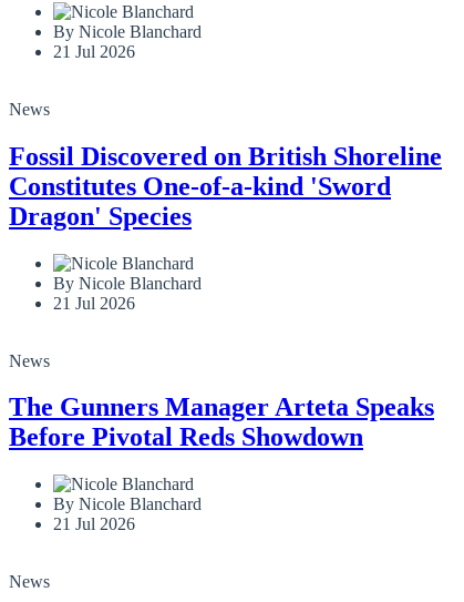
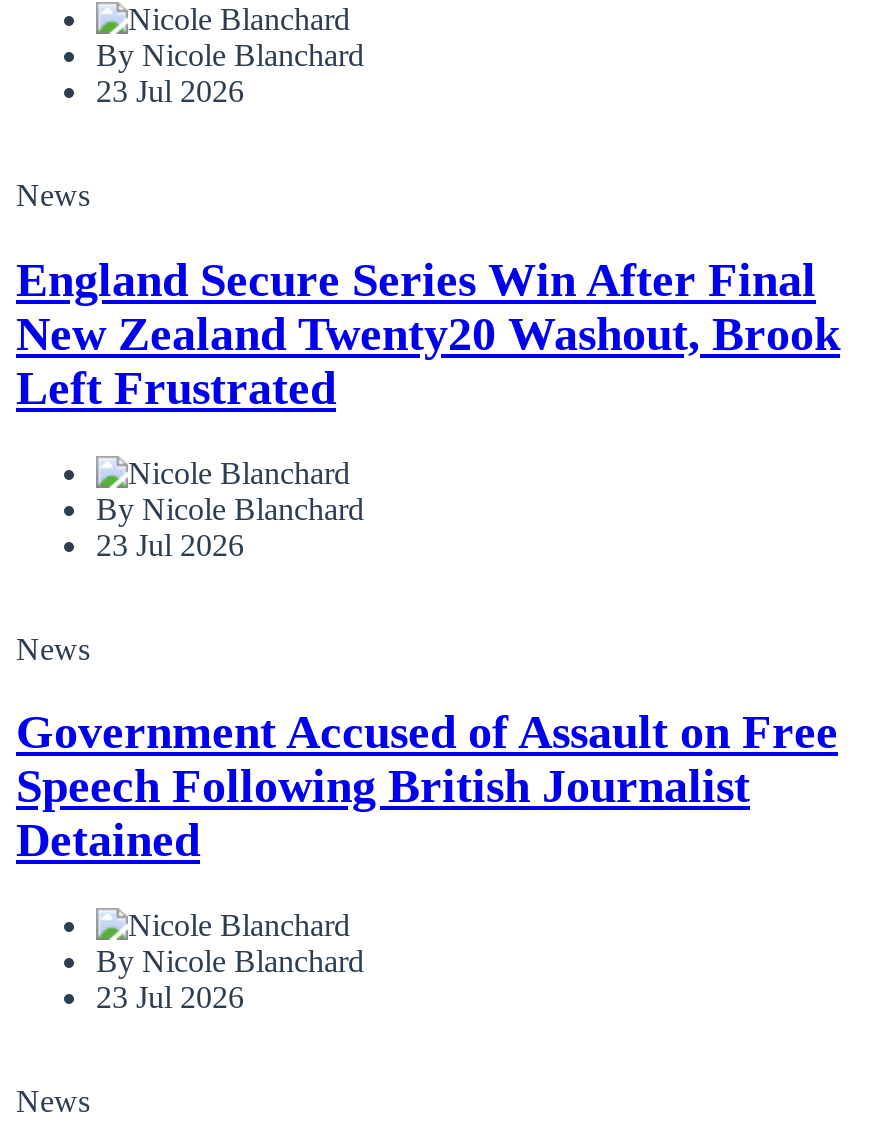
[53,42,135,61] 21 Jul 2026 -> [96,74,244,108] 23 Jul 2026
[9,142,442,230] Fossil Discovered on British Shoreline | Constitutes One-of-a-kind 'Sword | Dragon' Species -> [16,253,840,413] England Secure Series Win After Final | New Zealand Twenty20 Washout, Brook | Left Frustrated
[53,293,135,312] 21 Jul 2026 -> [96,527,244,561] 23 Jul 2026
[9,393,434,452] The Gunners Manager Arteta Speaks | Before Pivotal Reds Showdown -> [16,707,838,867] Government Accused of Assault on Free | Speech Following British Journalist | Detained
[53,515,135,534] 21 Jul 2026 -> [96,981,244,1015] 23 Jul 2026

